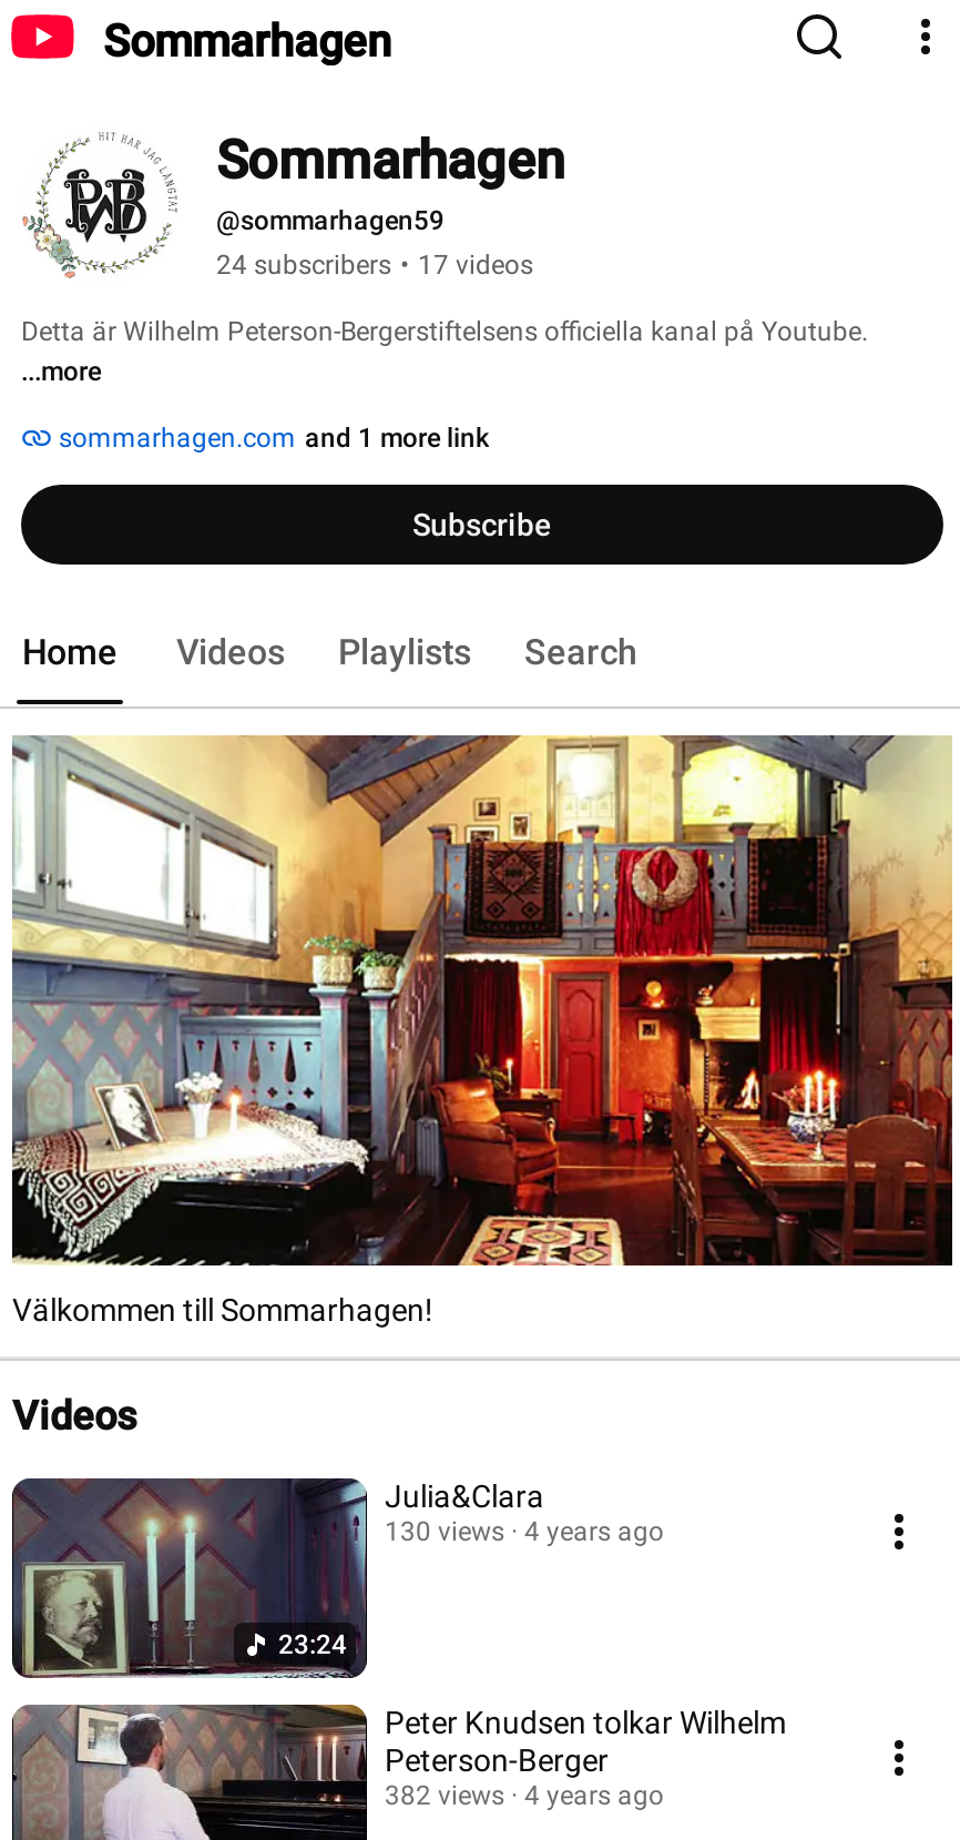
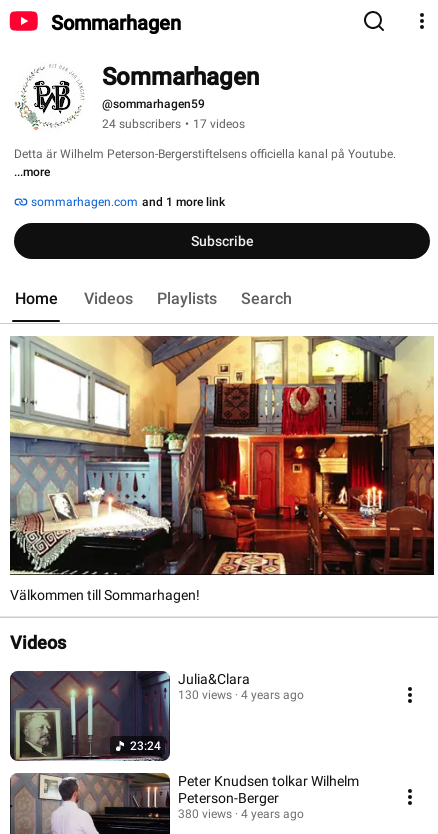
[385,1779,664,1810] 382 views 4 years ago -> [178,806,304,820] 380 views 4 years ago

